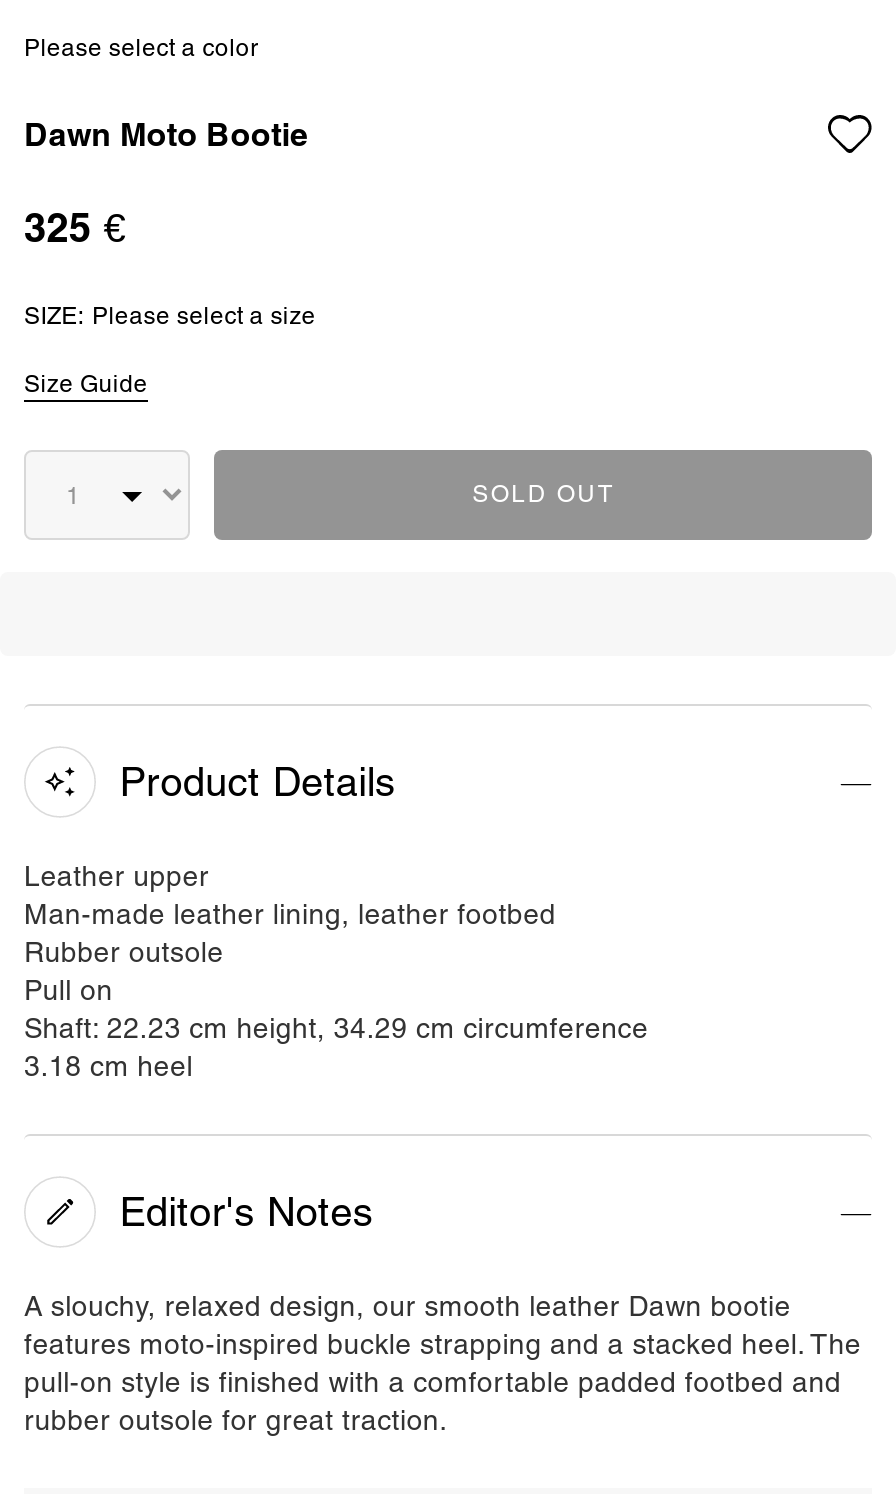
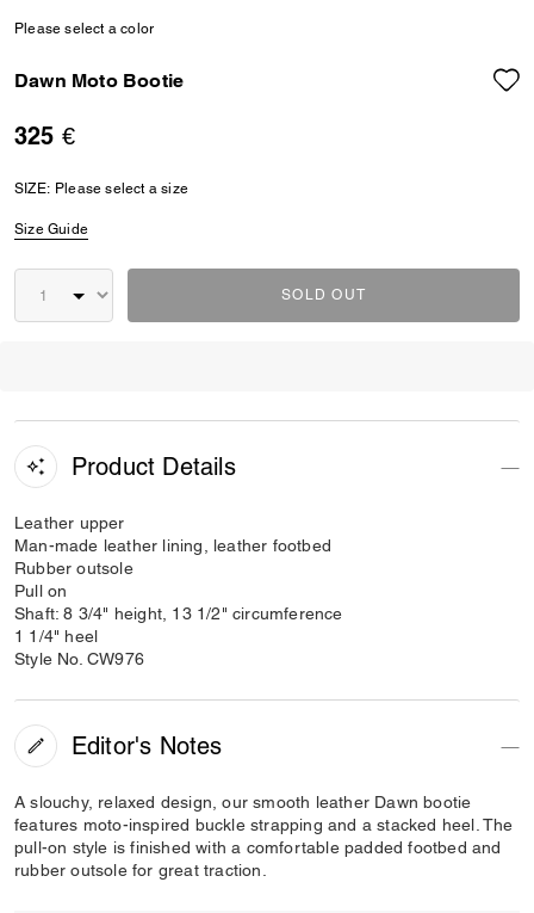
[24,1012,648,1082] Shaft: 22.23 cm height, 34.29 cm circumference | 3.18 cm heel -> [14,604,343,668] Shaft: 8 3/4" height, 13 1/2" circumference | 1 1/4" heel | Style No. CW976

